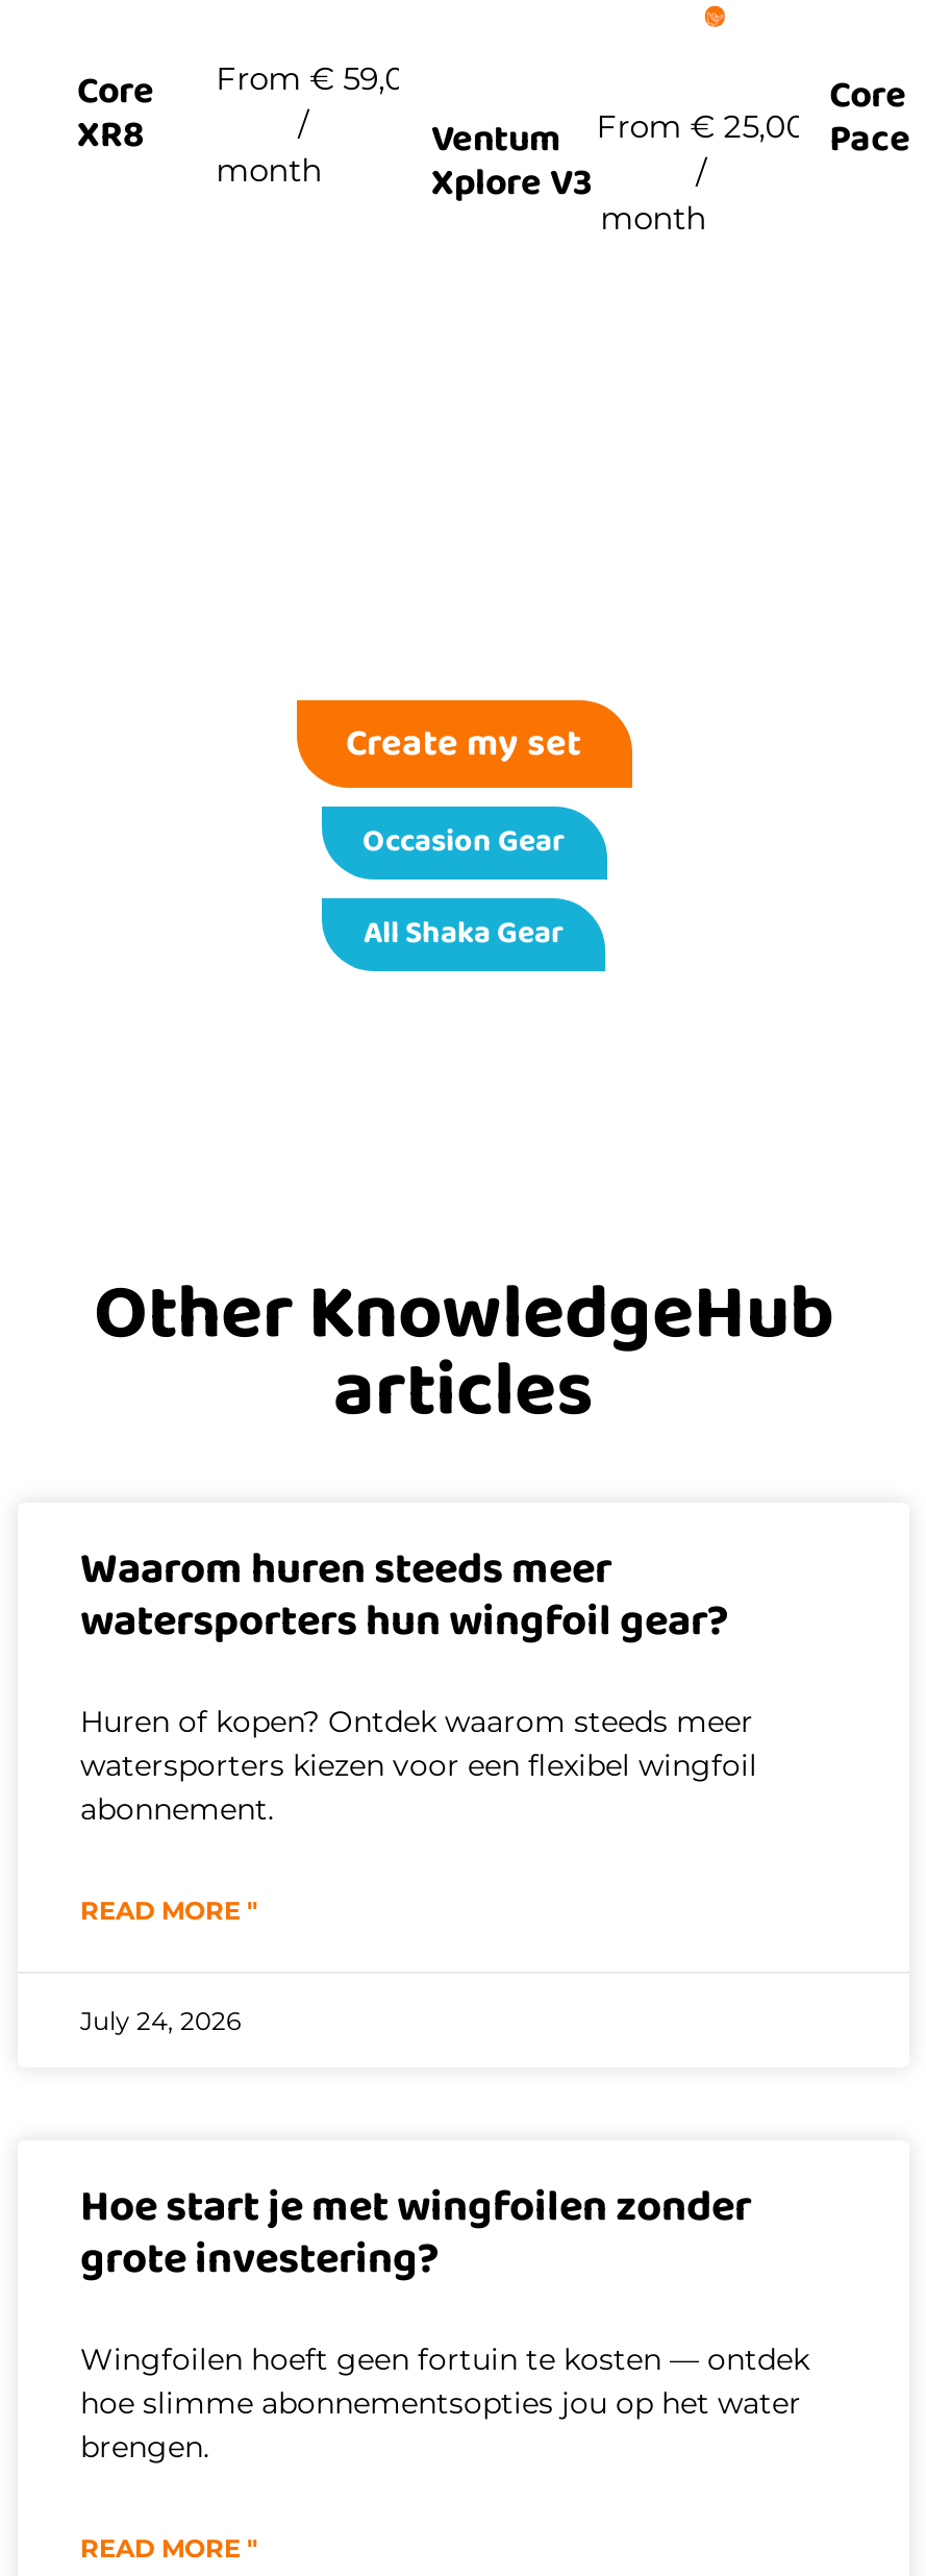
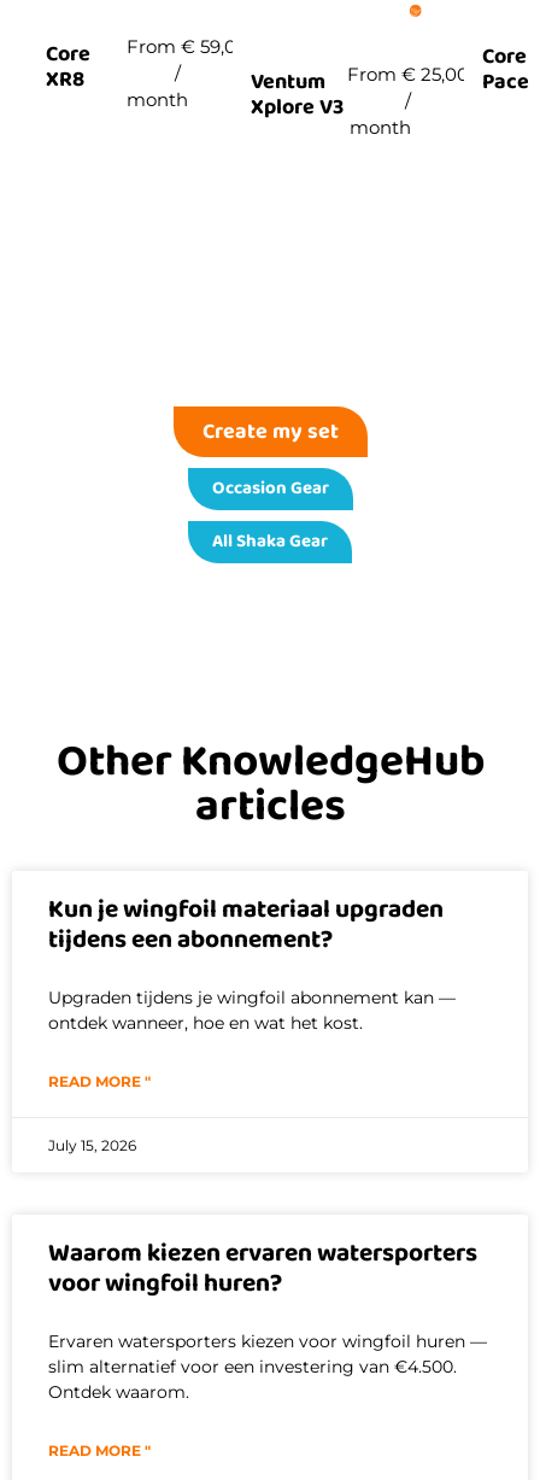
[80,1534,728,1657] Waarom huren steeds meer | watersporters hun wingfoil gear? -> [48,889,444,960] Kun je wingfoil materiaal upgraden | tijdens een abonnement?
[80,1703,757,1828] Huren of kopen? Ontdek waarom steeds meer | watersporters kiezen voor een flexibel wingfoil | abonnement. -> [48,987,456,1034] Upgraden tijdens je wingfoil abonnement kan — | ontdek wanneer, hoe en wat het kost.
[80,2005,241,2036] July 24, 2026 -> [48,1136,136,1154] July 15, 2026
[80,2172,751,2295] Hoe start je met wingfoilen zonder | grote investering? -> [48,1233,477,1304] Waarom kiezen ervaren watersporters | voor wingfoil huren?
[80,2340,809,2466] Wingfoilen hoeft geen fortuin te kosten — ontdek | hoe slimme abonnementsopties jou op het water | brengen. -> [48,1330,487,1403] Ervaren watersporters kiezen voor wingfoil huren — | slim alternatief voor een investering van €4.500. | Ontdek waarom.

